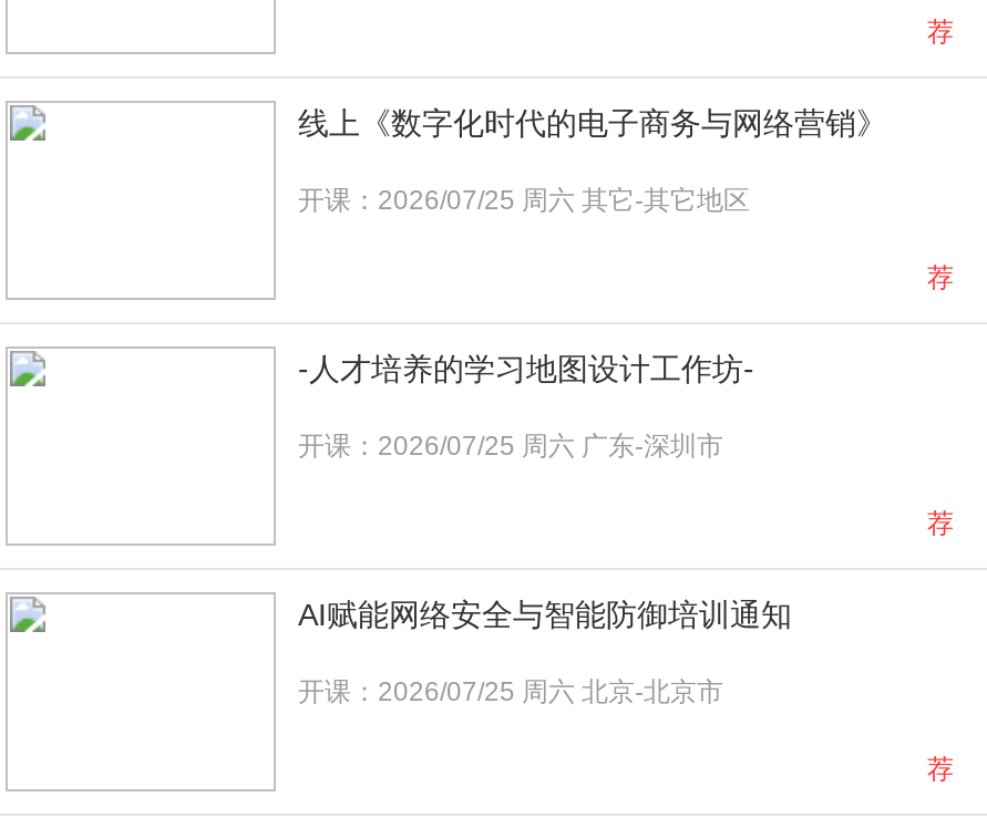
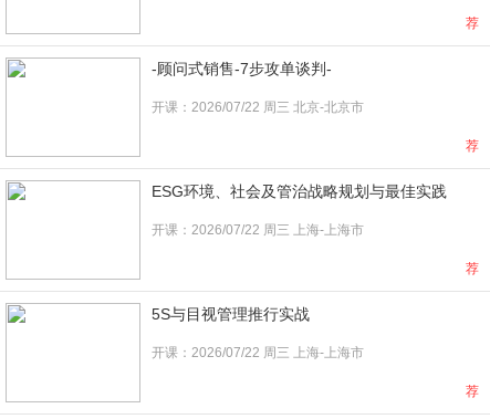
[298,105,887,141] 线上《数字化时代的电子商务与网络营销》 -> [152,60,332,77] -顾问式销售-7步攻单谈判-
[298,185,750,216] 开课：2026/07/25 周六 其它-其它地区 -> [152,99,364,115] 开课：2026/07/22 周三 北京-北京市
[298,351,754,386] -人才培养的学习地图设计工作坊- -> [152,182,447,200] ESG环境、社会及管治战略规划与最佳实践
[298,431,723,462] 开课：2026/07/25 周六 广东-深圳市 -> [152,222,364,238] 开课：2026/07/22 周三 上海-上海市
[298,597,792,632] AI赋能网络安全与智能防御培训通知 -> [152,305,310,323] 5S与目视管理推行实战
[298,676,723,707] 开课：2026/07/25 周六 北京-北京市 -> [152,345,364,360] 开课：2026/07/22 周三 上海-上海市

